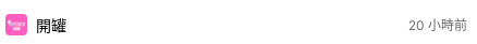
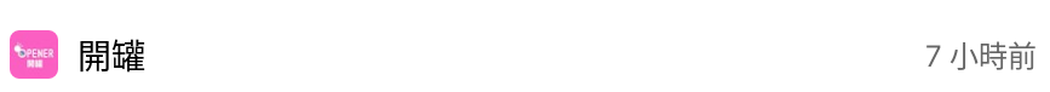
[408,18,467,34] 20 小時前 -> [925,38,1037,75] 7 小時前

